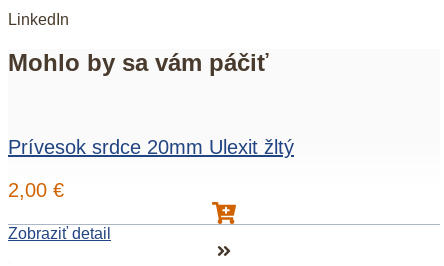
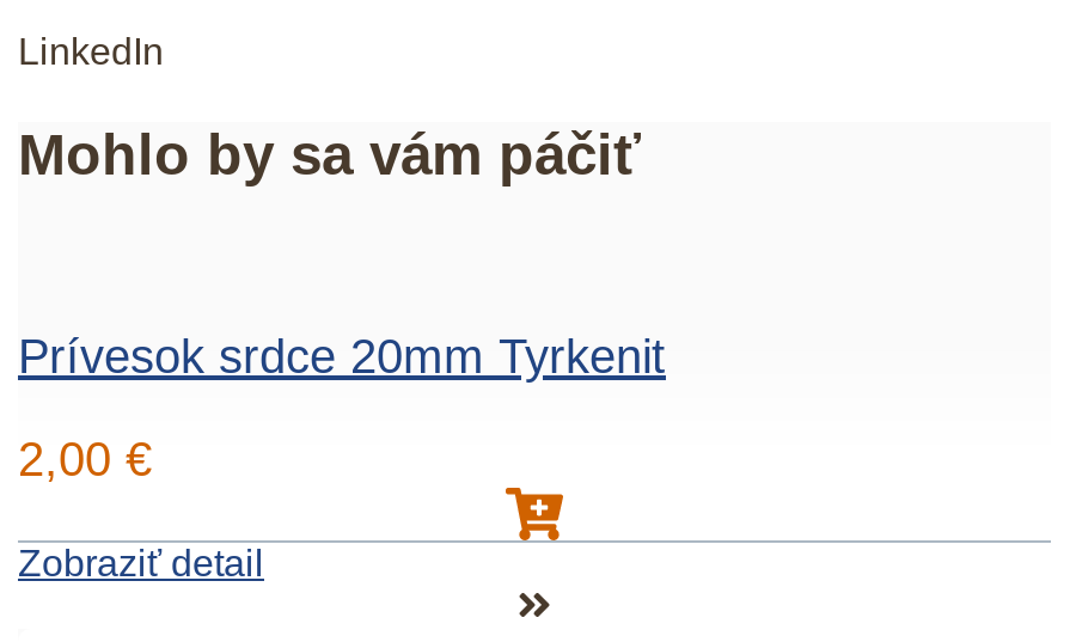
[8,136,294,158] Prívesok srdce 20mm Ulexit žltý -> [18,330,666,383] Prívesok srdce 20mm Tyrkenit

